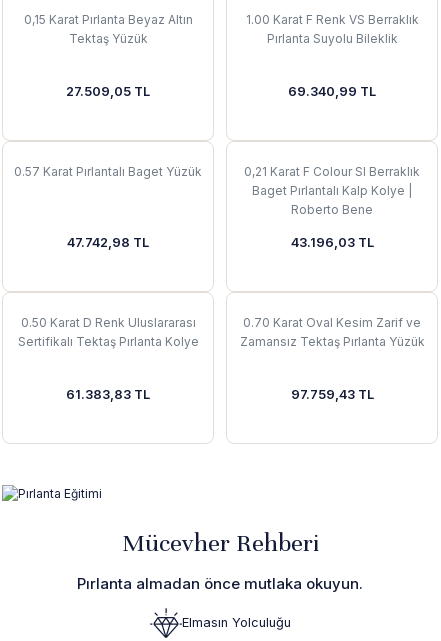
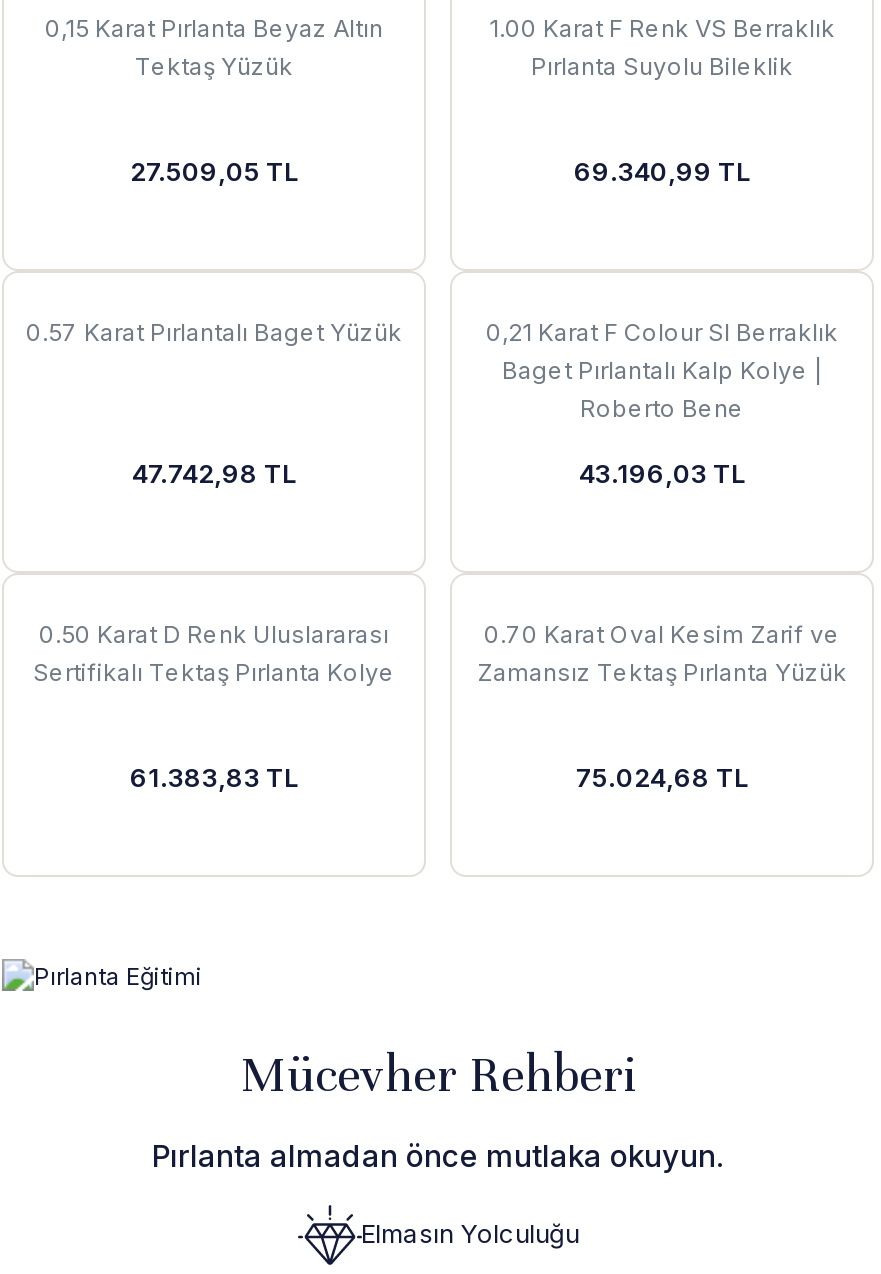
[290,387,373,402] 97.759,43 TL -> [576,763,748,793] 75.024,68 TL

